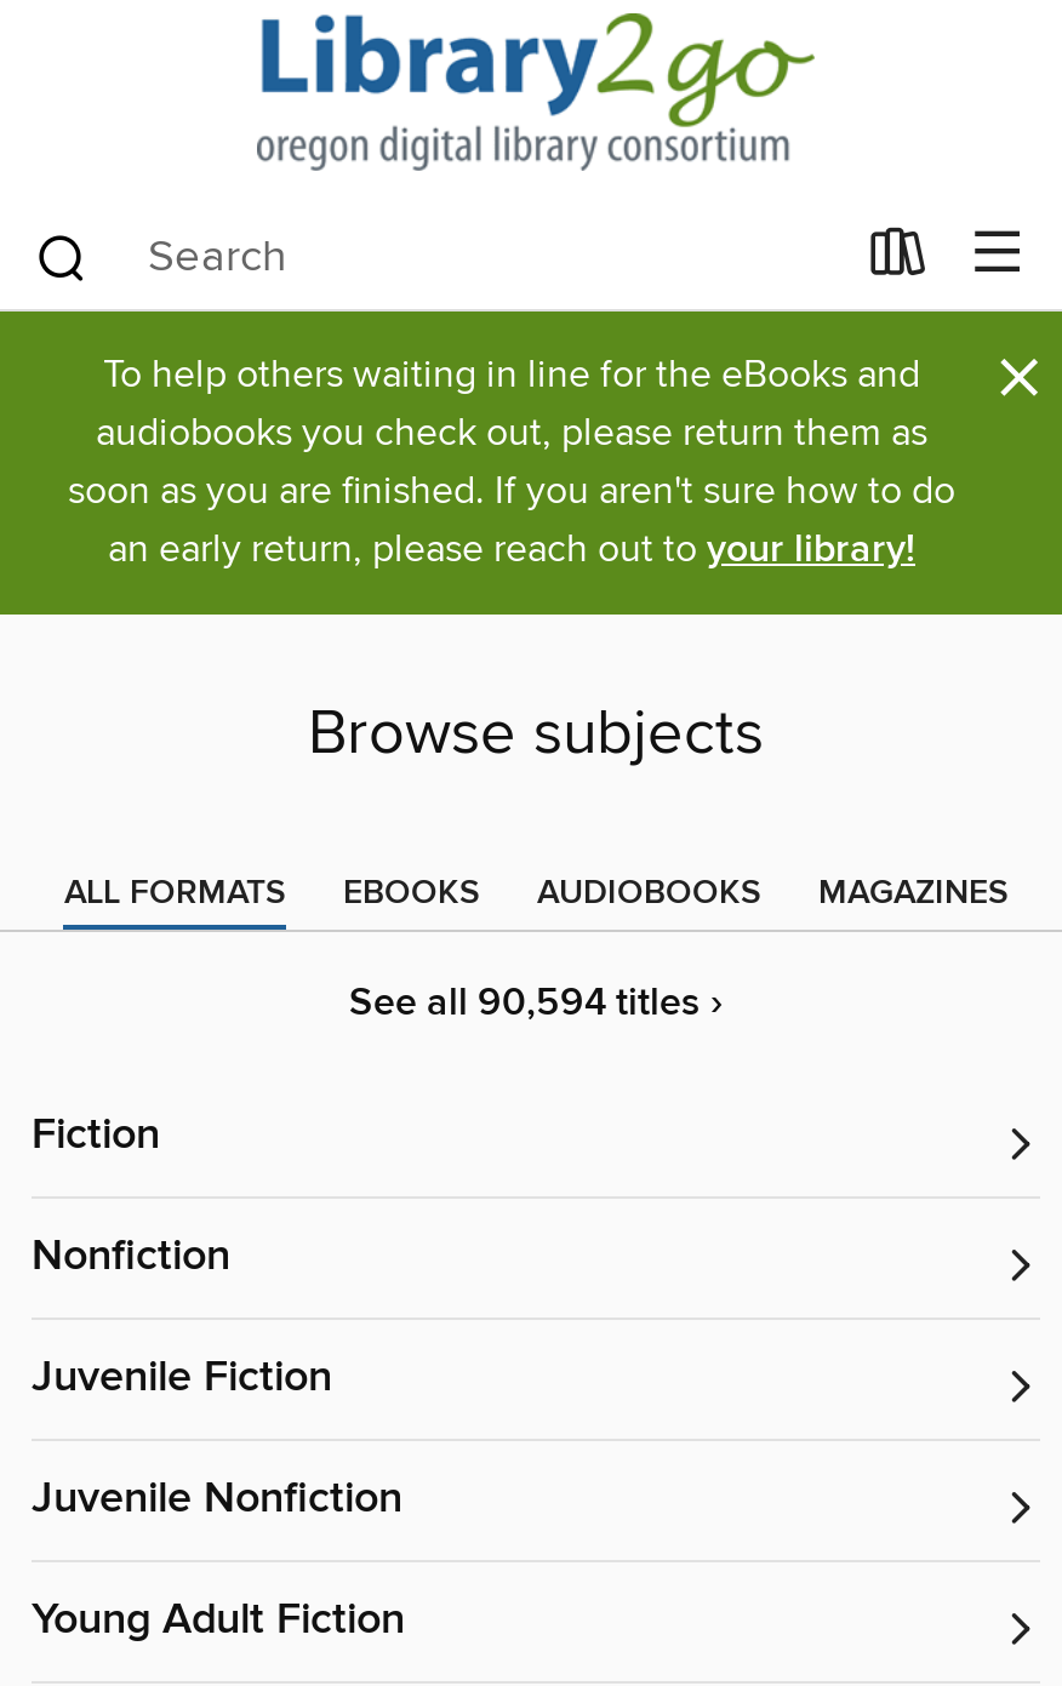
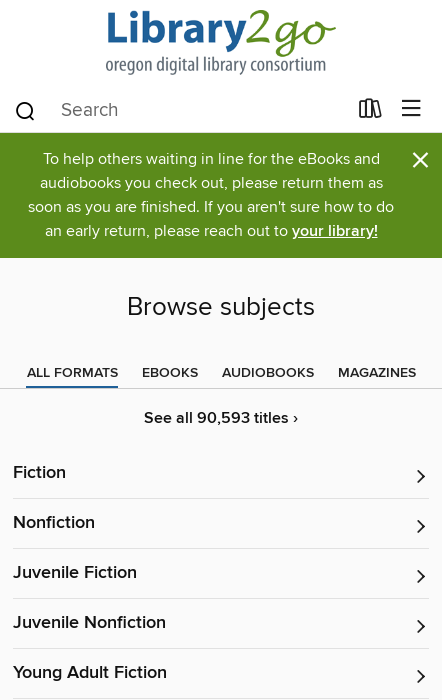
[349,978,723,1029] See all 90,594 titles › -> [144,408,298,429] See all 90,593 titles ›

